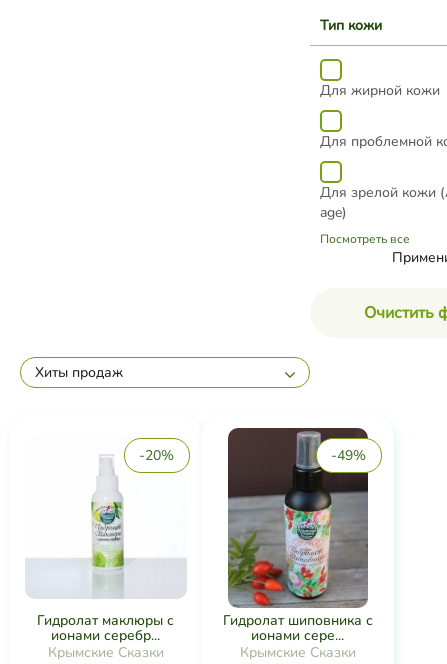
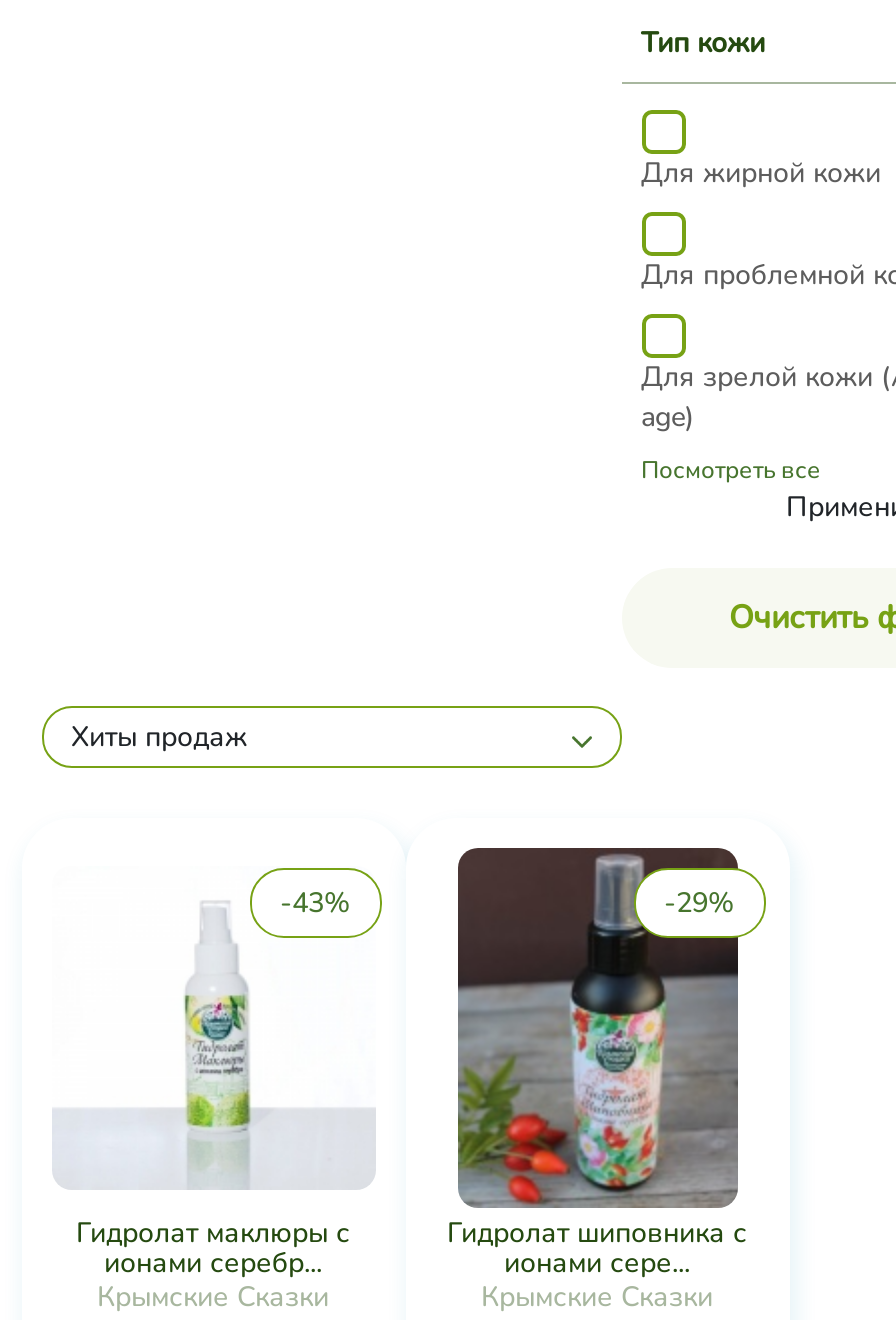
[139,446,174,465] -20% -> [280,883,350,921] -43%
[331,446,366,465] -49% -> [664,883,734,921] -29%

